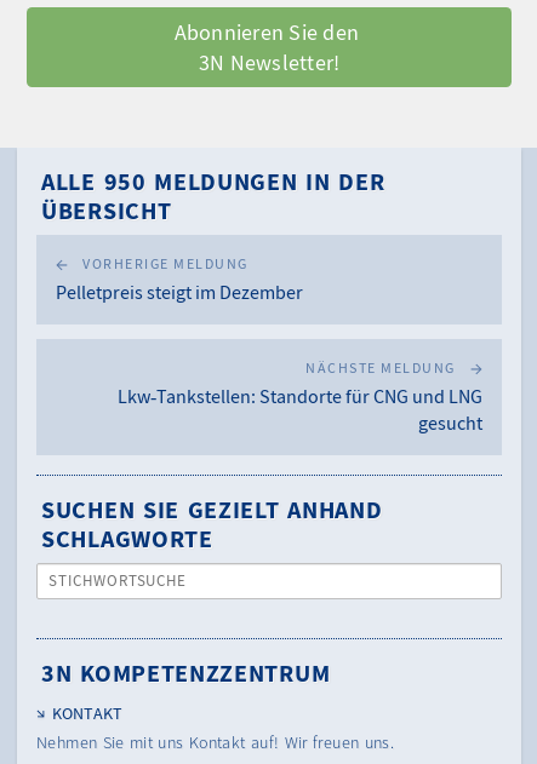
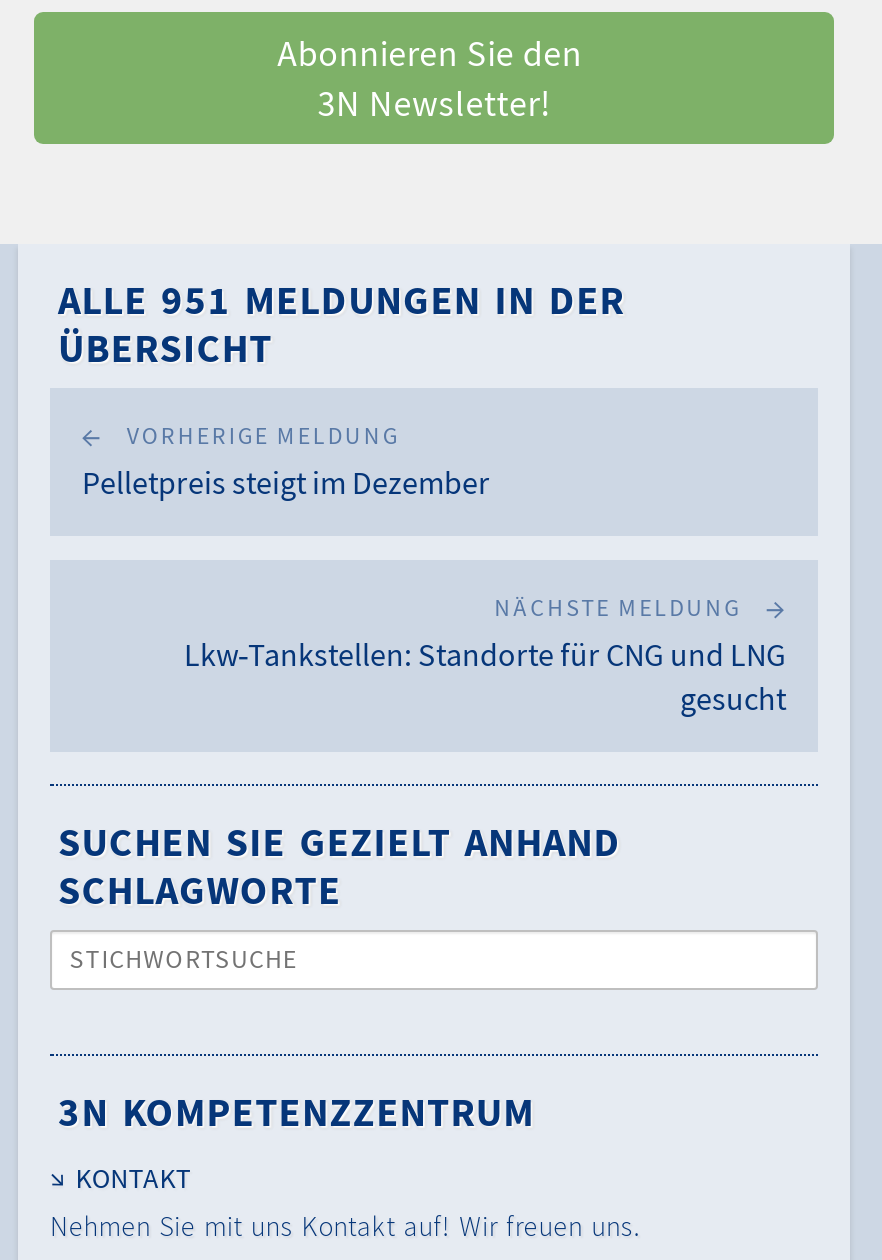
[41,165,385,196] ALLE 950 MELDUNGEN IN DER -> [58,273,625,323] ALLE 951 MELDUNGEN IN DER

